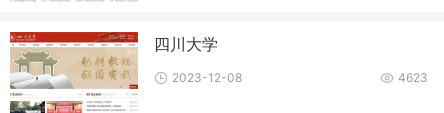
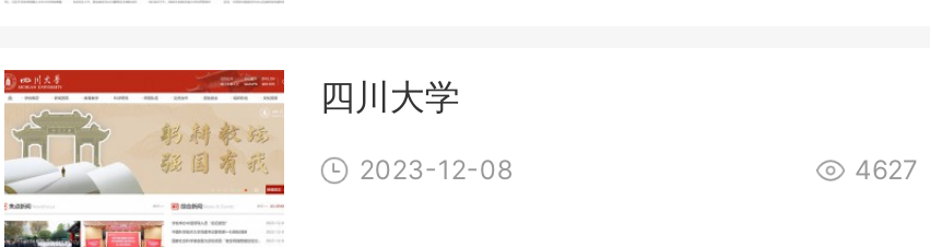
[398,70,428,85] 4623 -> [855,154,918,187] 4627

